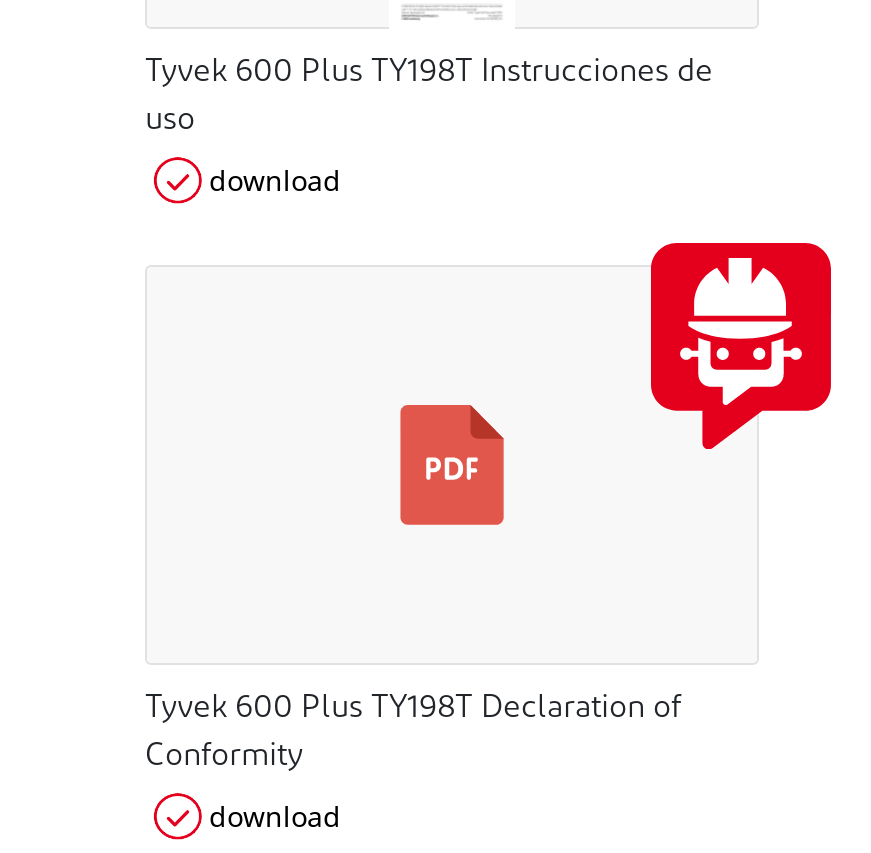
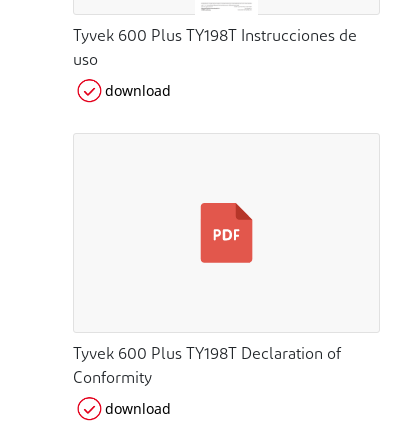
[649,241,833,451] [image] -> none

